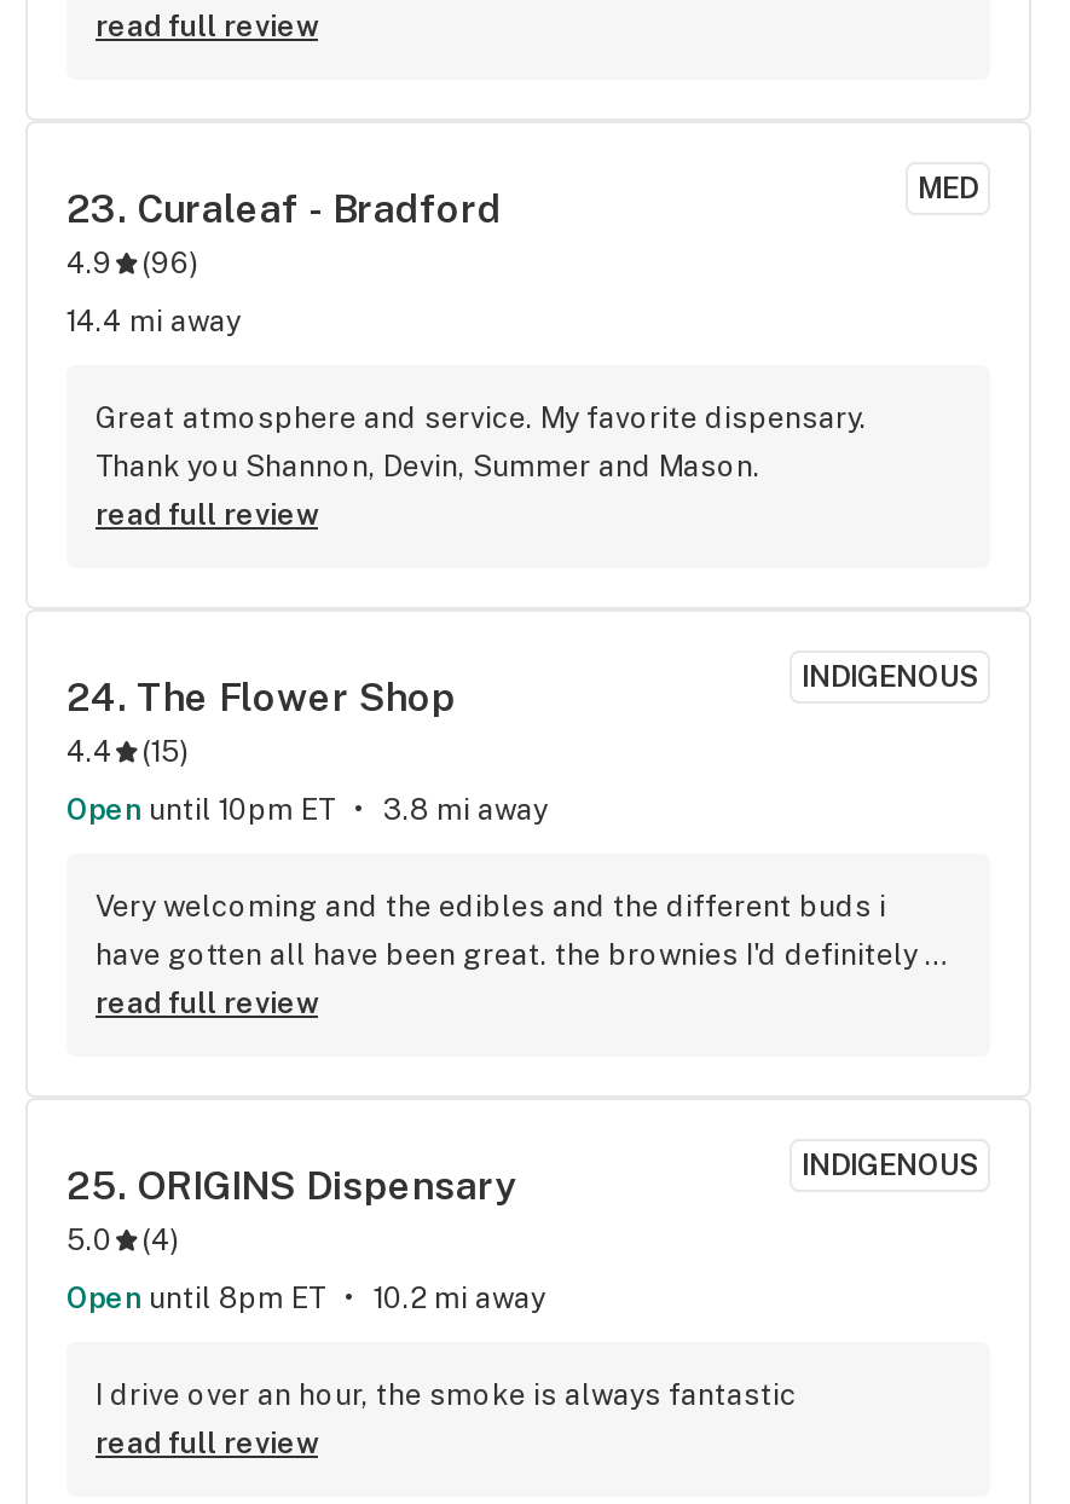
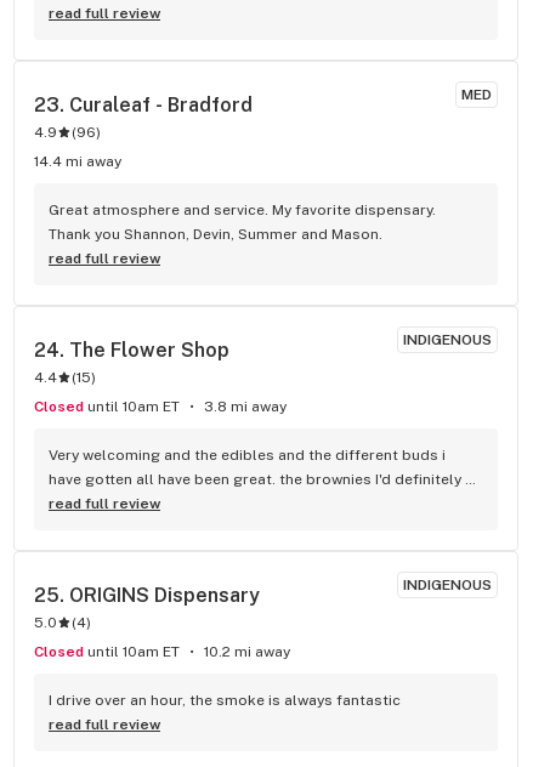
[88,793,335,827] Open until 10pm ET -> [44,398,180,415] Closed until 10am ET
[88,1281,325,1315] Open until 8pm ET -> [44,643,180,660] Closed until 10am ET

